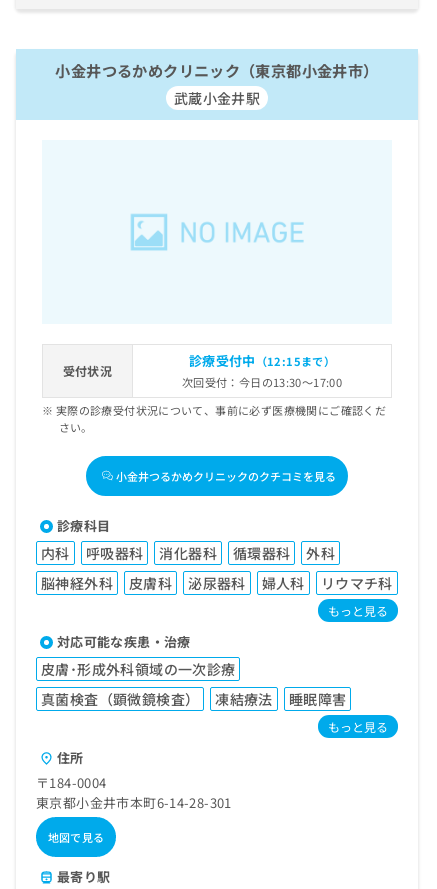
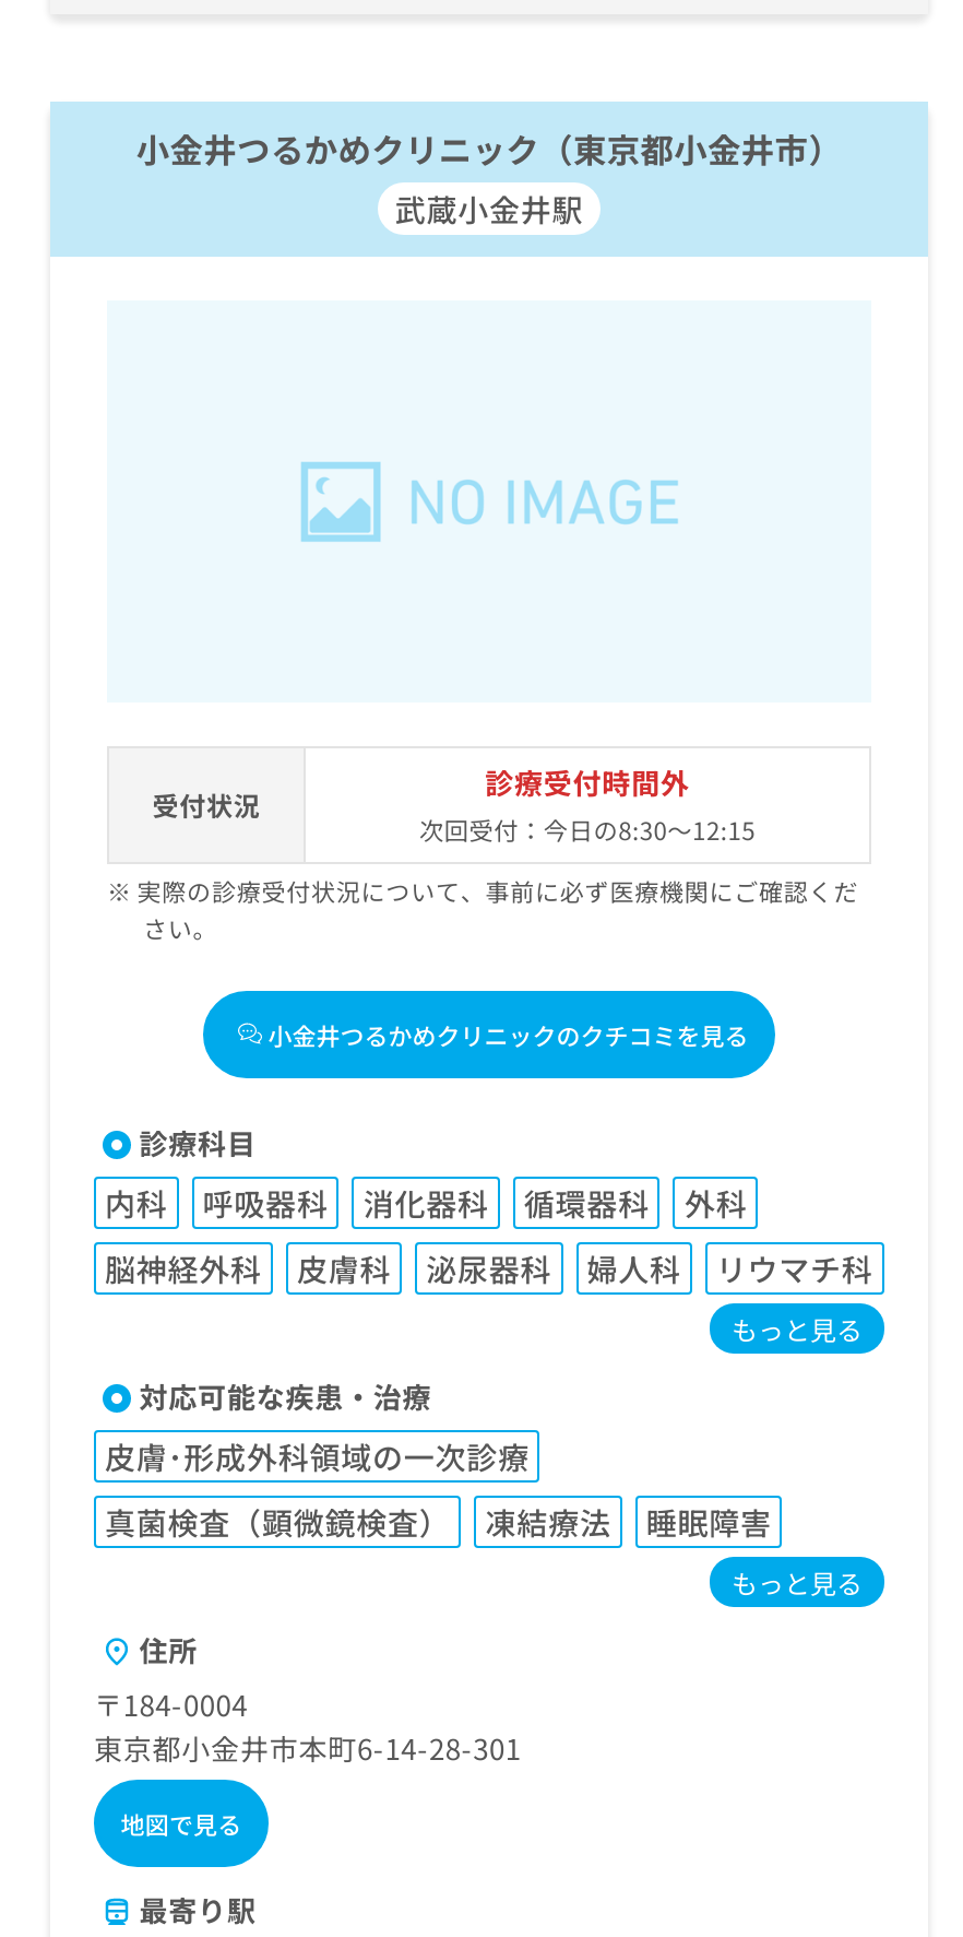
[182,351,342,390] 診療受付中（12:15まで） | 次回受付：今日の13:30～17:00 -> [419,761,756,847] 診療受付時間外 | 次回受付：今日の8:30～12:15

